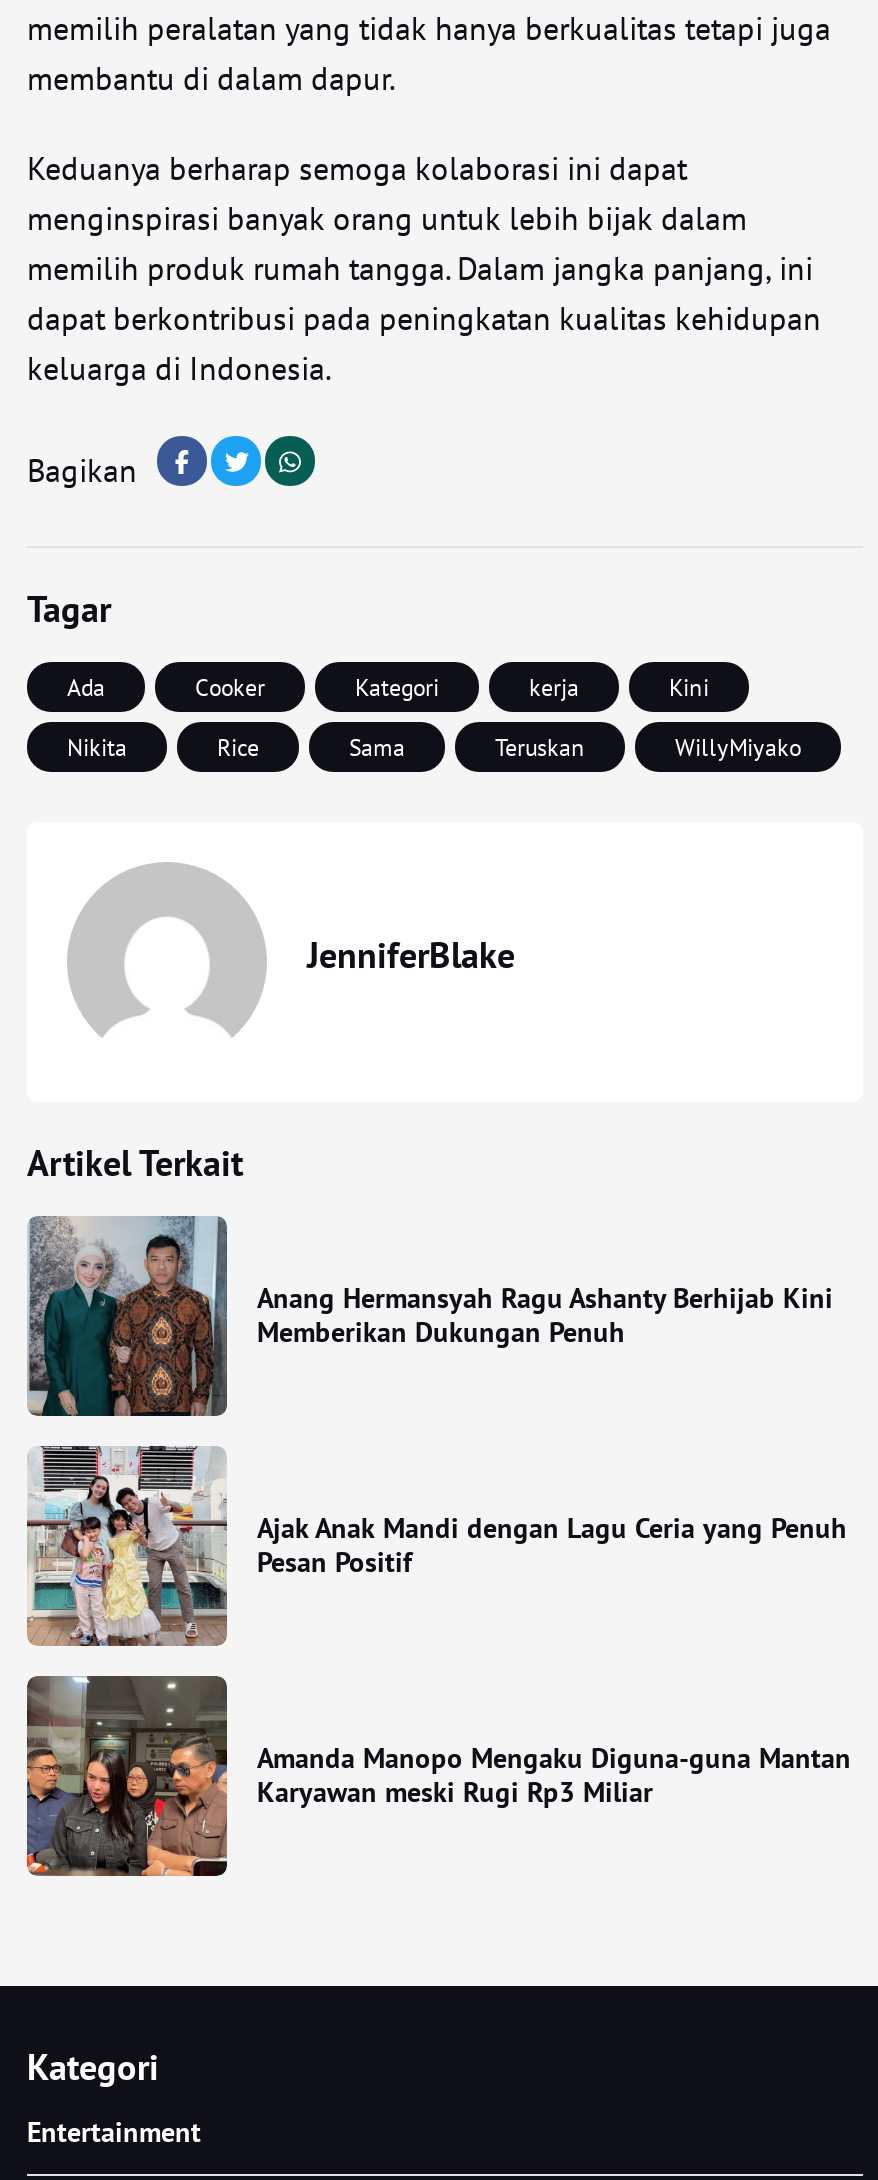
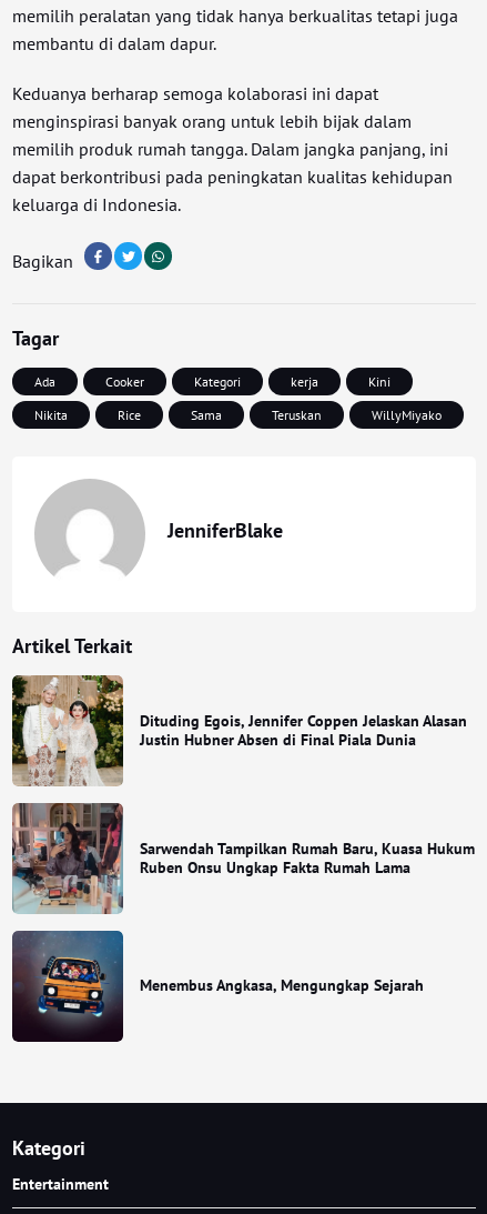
[27,1214,833,1418] [image] | Anang Hermansyah Ragu Ashanty Berhijab Kini | Memberikan Dukungan Penuh -> [11,674,467,787] [image] | Dituding Egois, Jennifer Coppen Jelaskan Alasan | Justin Hubner Absen di Final Piala Dunia
[27,1446,847,1646] [image] | Ajak Anak Mandi dengan Lagu Ceria yang Penuh | Pesan Positif -> [11,802,475,914] [image] | Sarwendah Tampilkan Rumah Baru, Kuasa Hukum | Ruben Onsu Ungkap Fakta Rumah Lama
[25,1676,851,1878] [image] | Amanda Manopo Mengaku Diguna-guna Mantan | Karyawan meski Rugi Rp3 Miliar -> [11,930,424,1043] [image] | Menembus Angkasa, Mengungkap Sejarah

